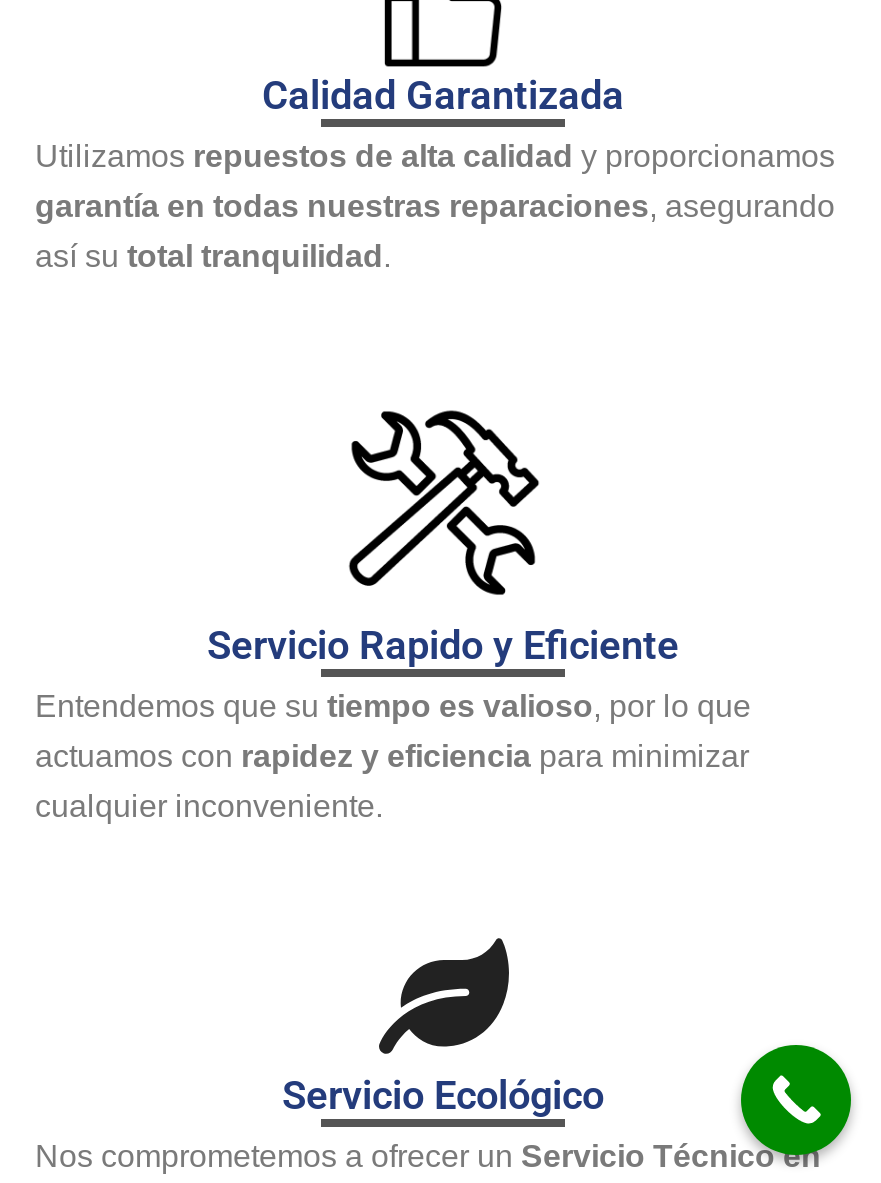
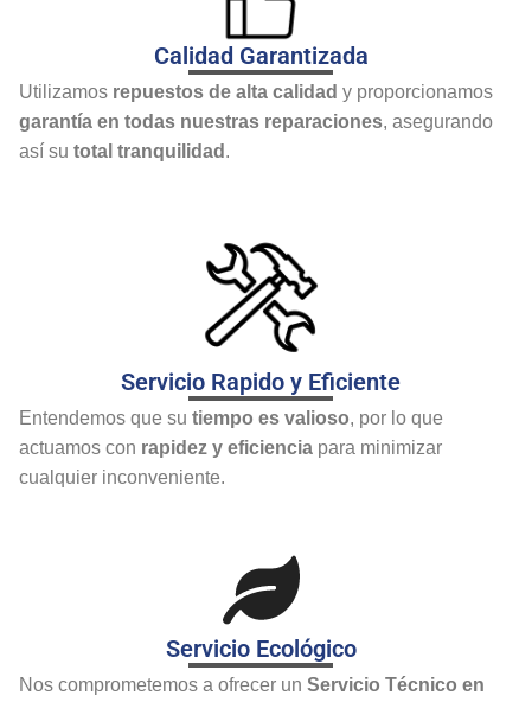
[737,1042,855,1152] [image] -> none

